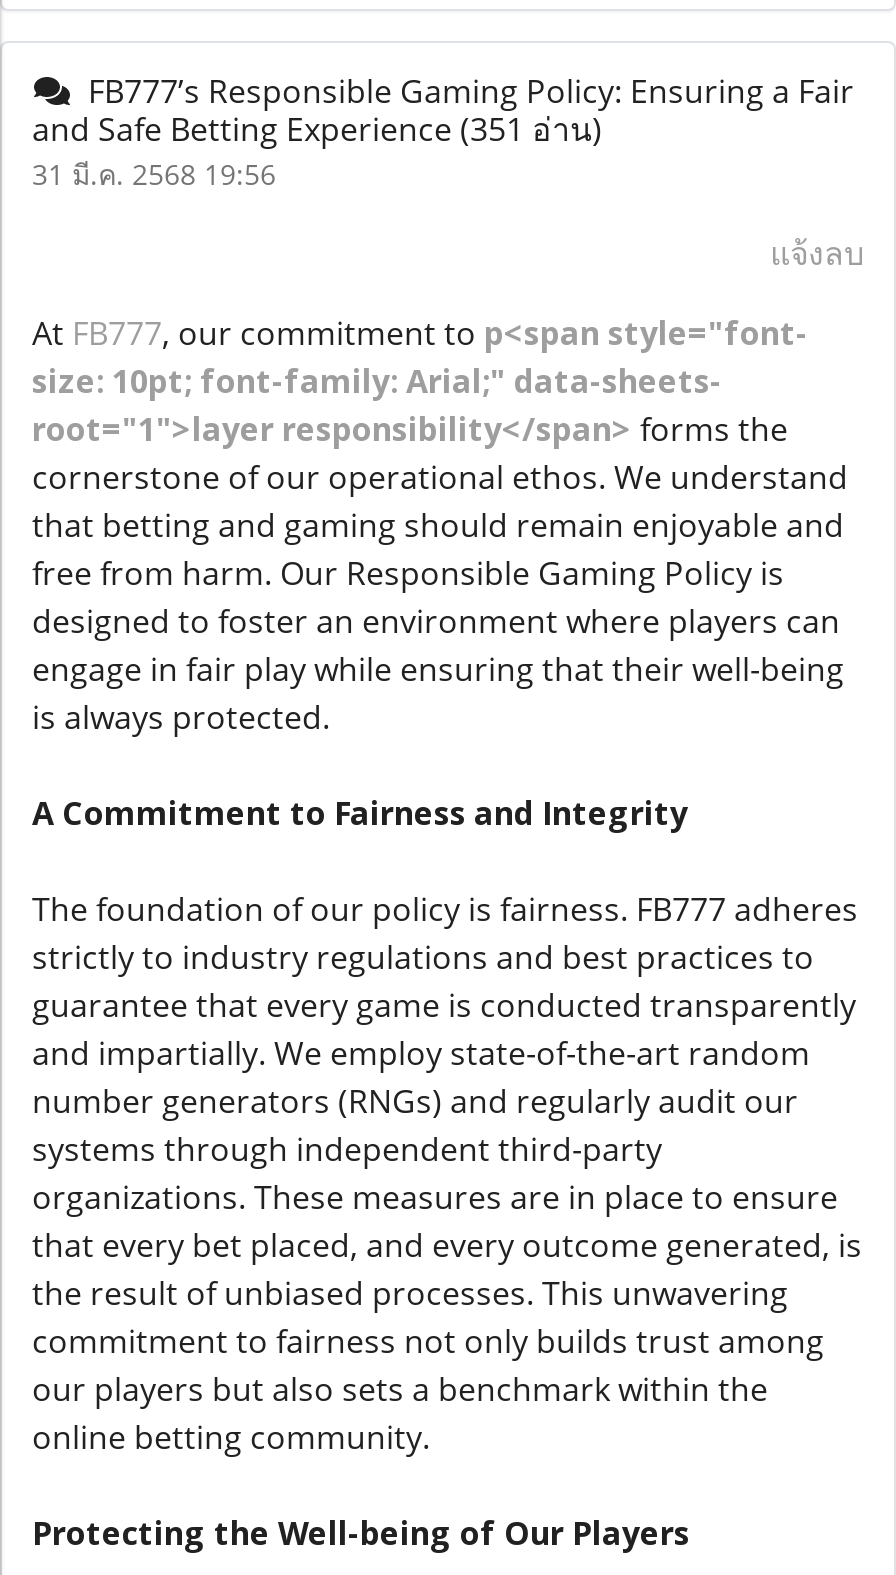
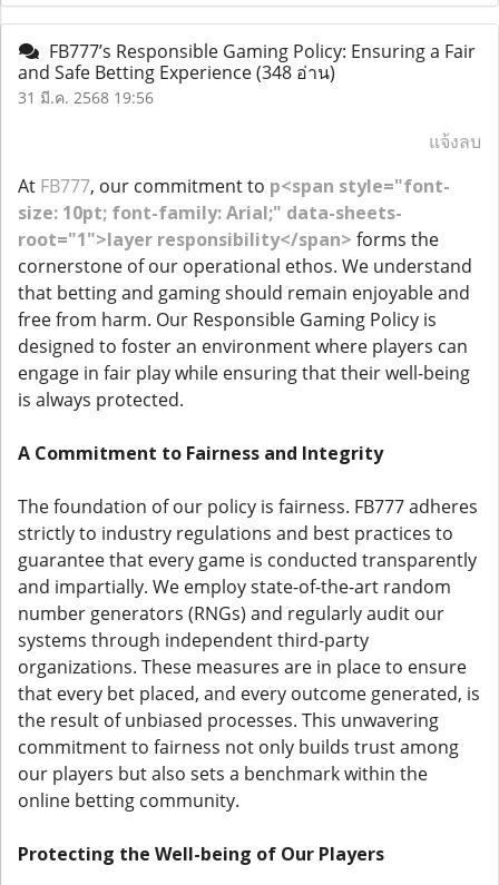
[32,107,602,151] and Safe Betting Experience (351 อ่าน) -> [18,60,335,85] and Safe Betting Experience (348 อ่าน)

